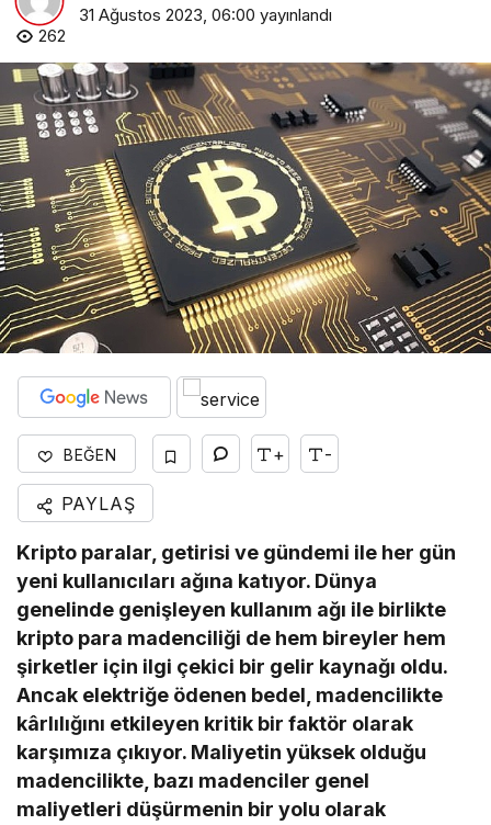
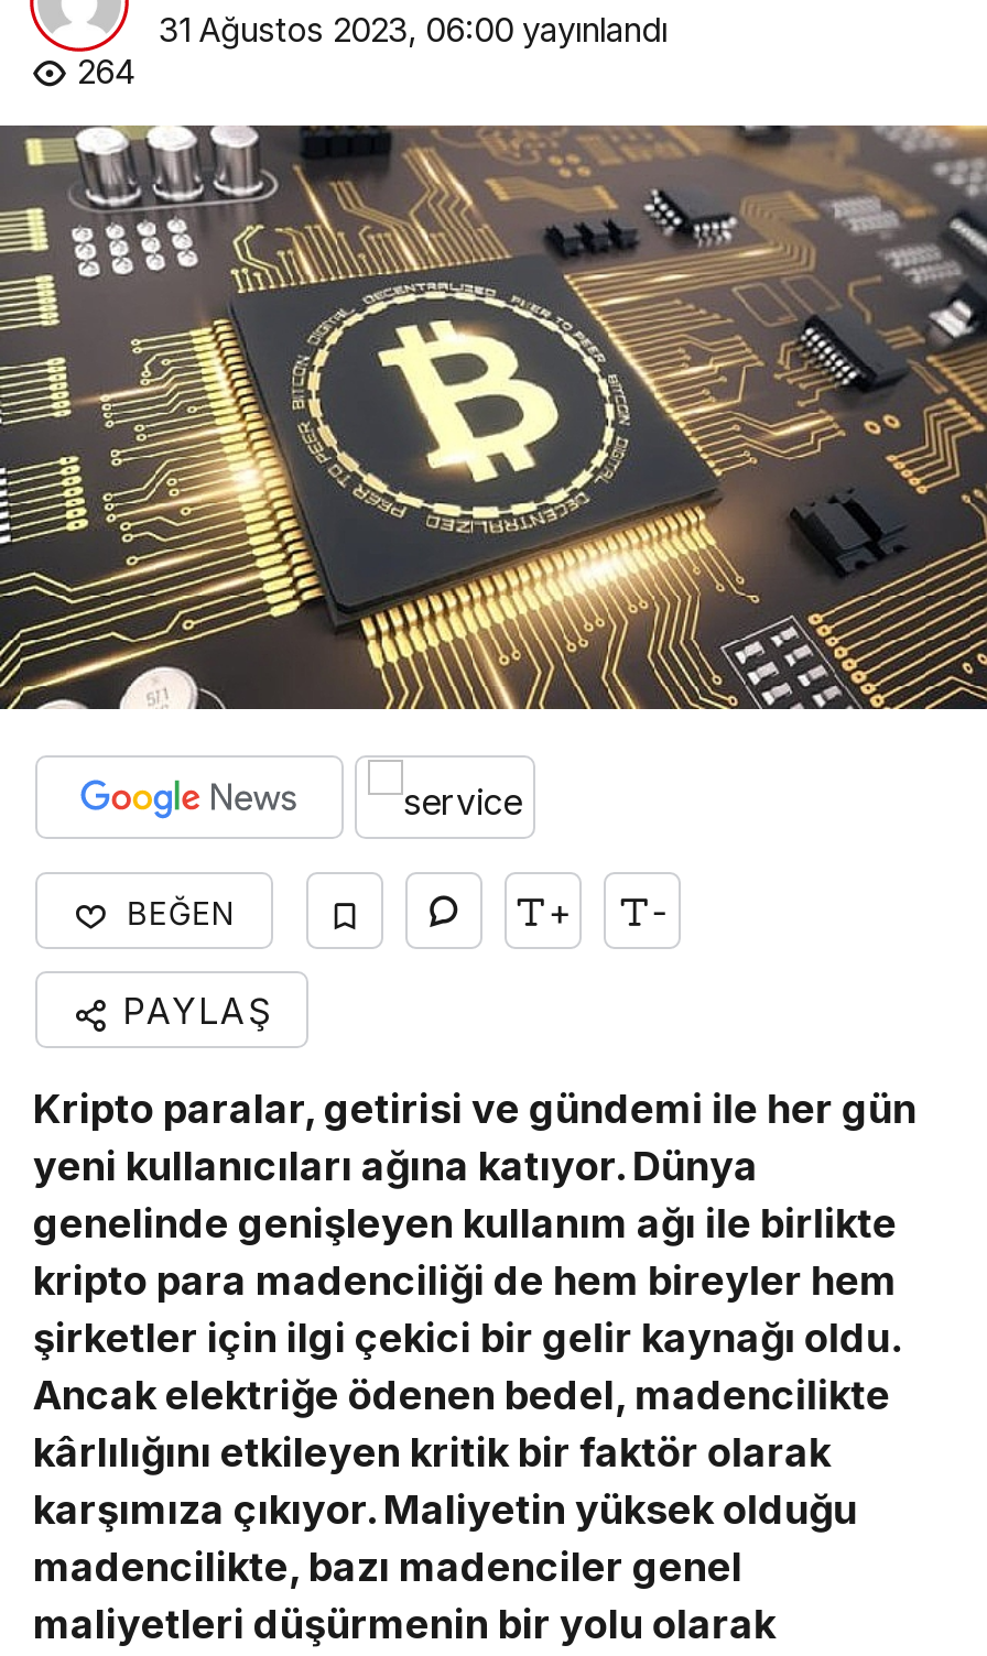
[38,25,66,46] 262 -> [77,50,134,91] 264

